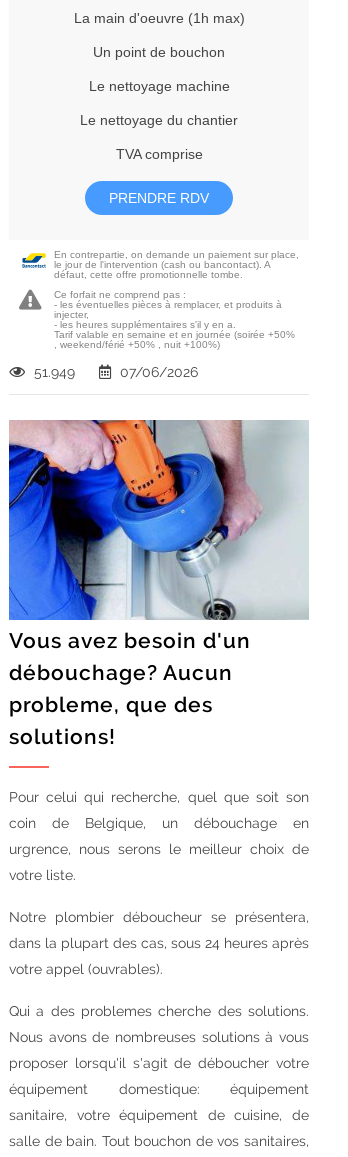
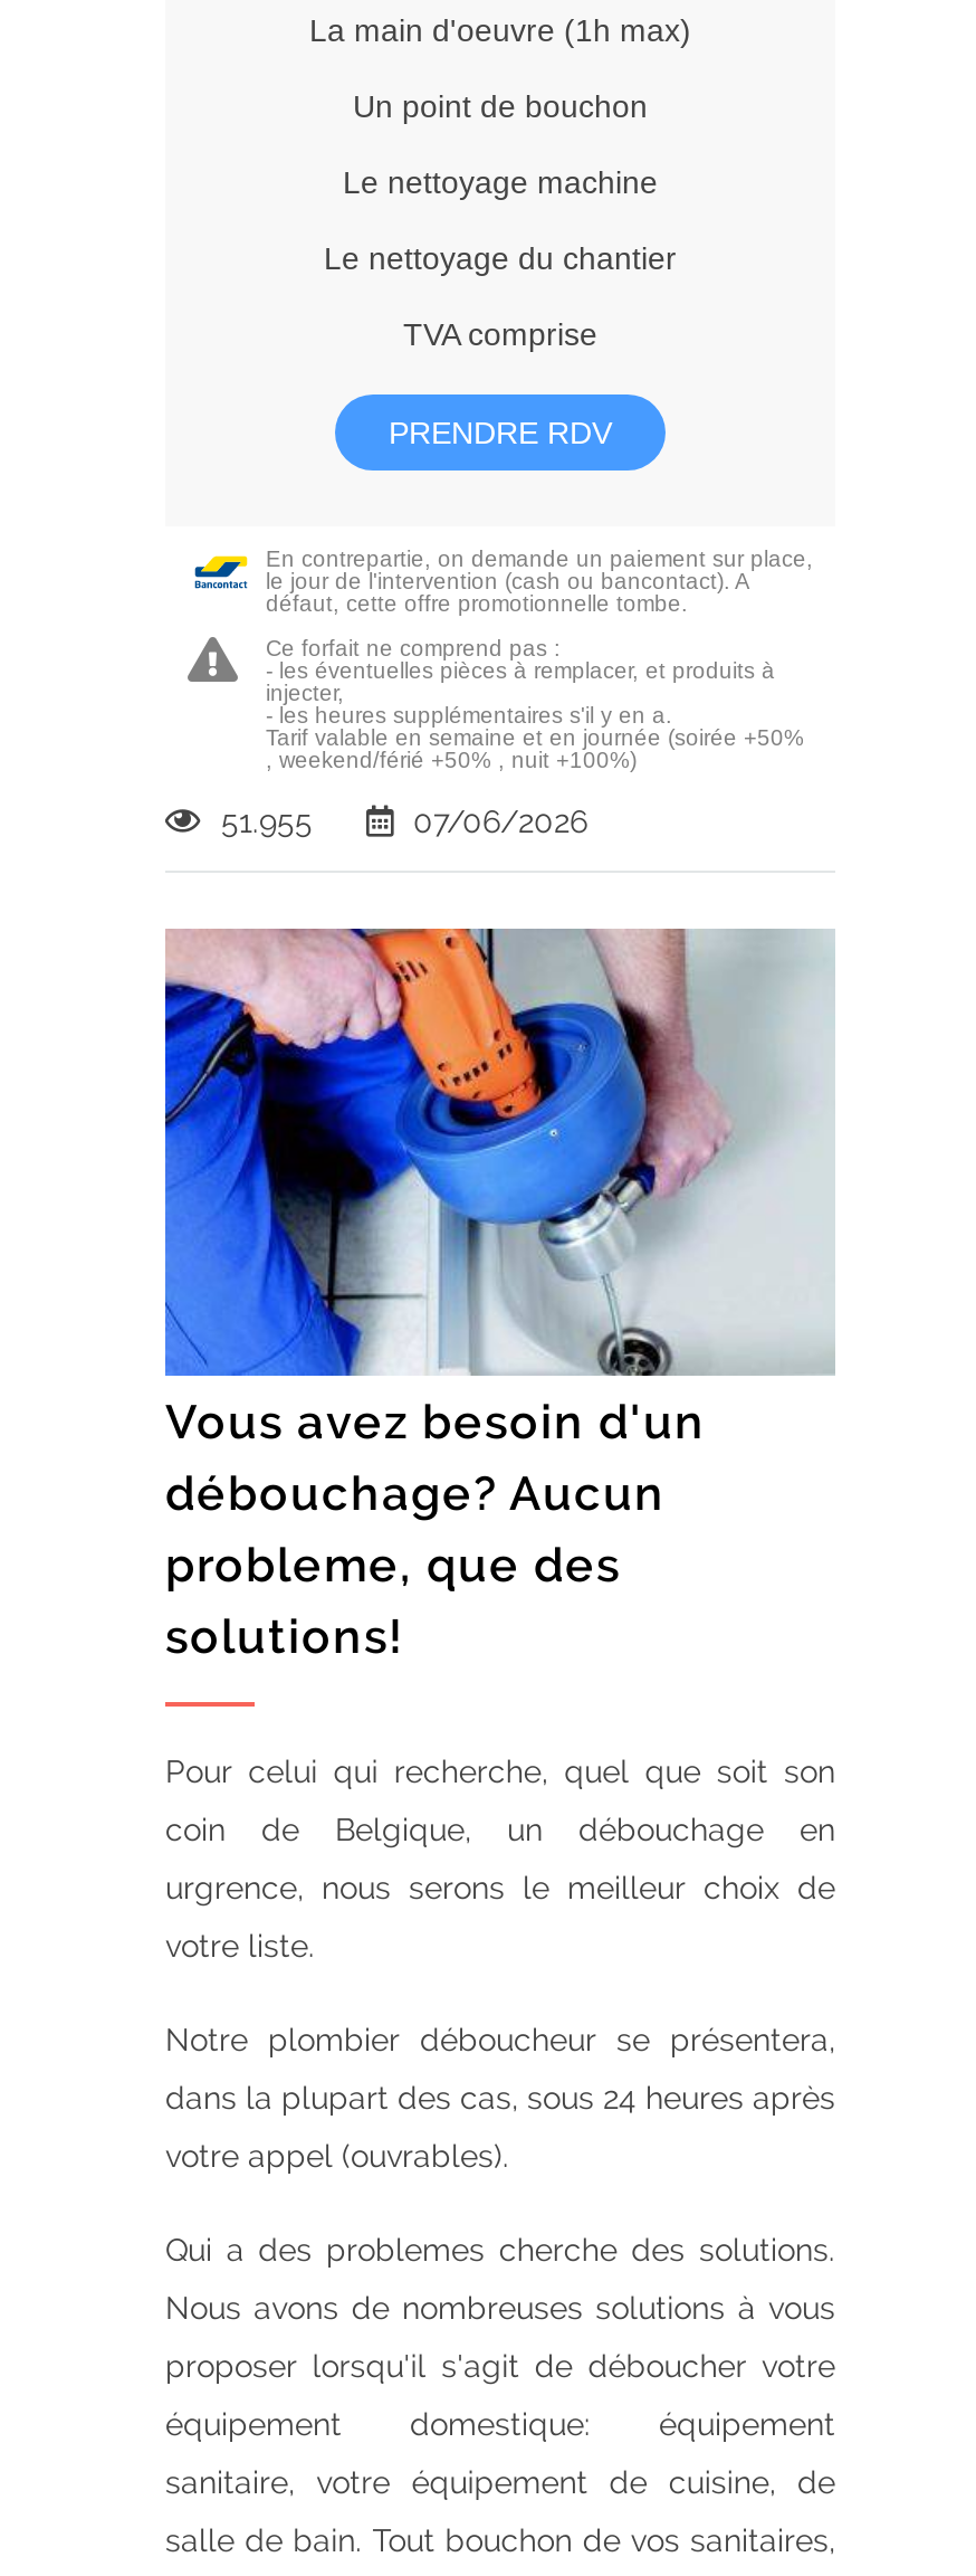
[30,364,75,380] 51.949 -> [212,804,313,839] 51.955

